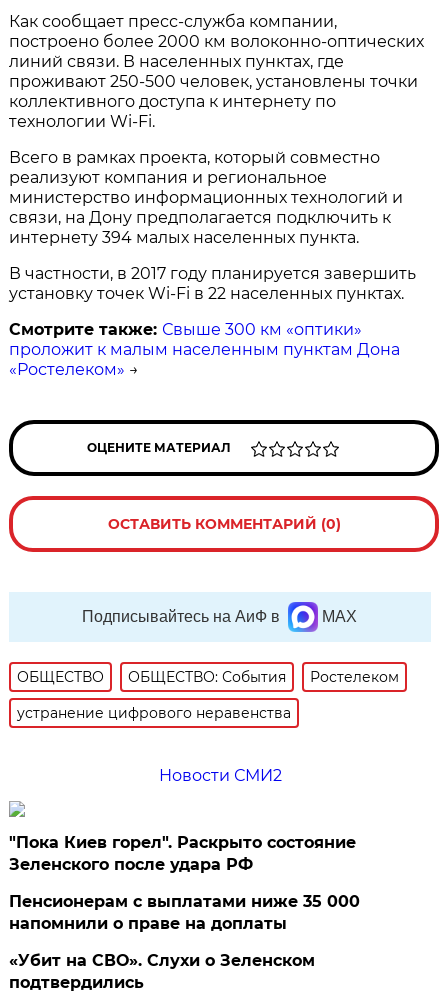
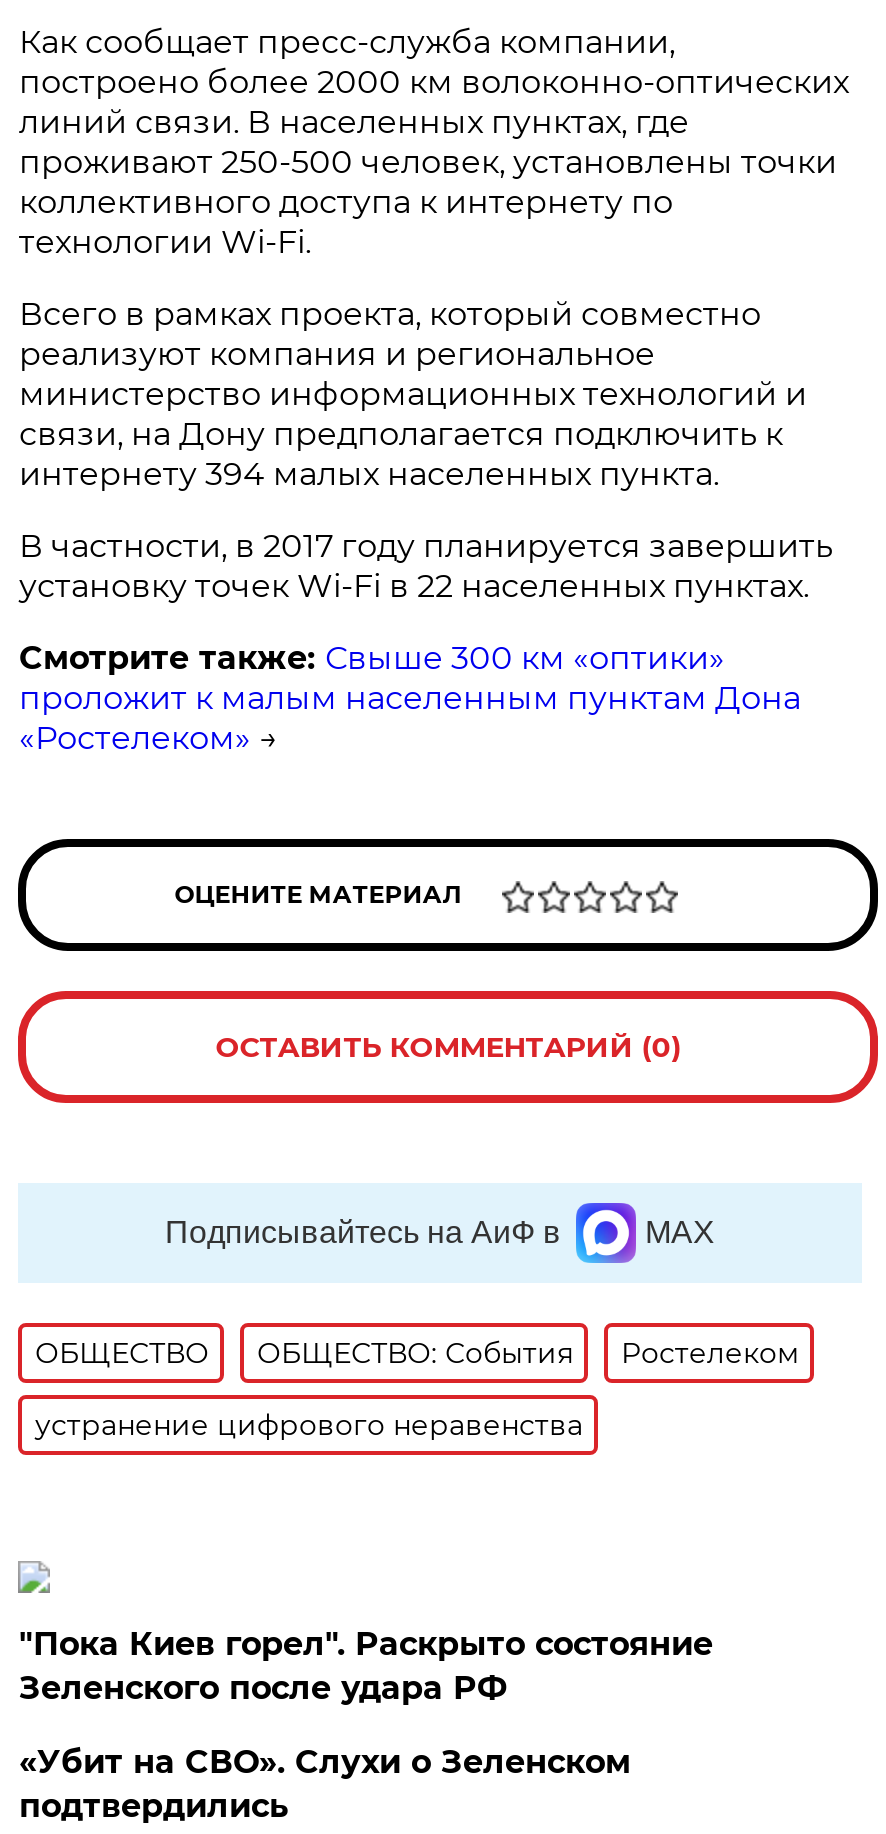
[159,766,282,785] Новости СМИ2 -> none
[9,892,360,933] Пенсионерам с выплатами ниже 35 000 | напомнили о праве на доплаты -> none

